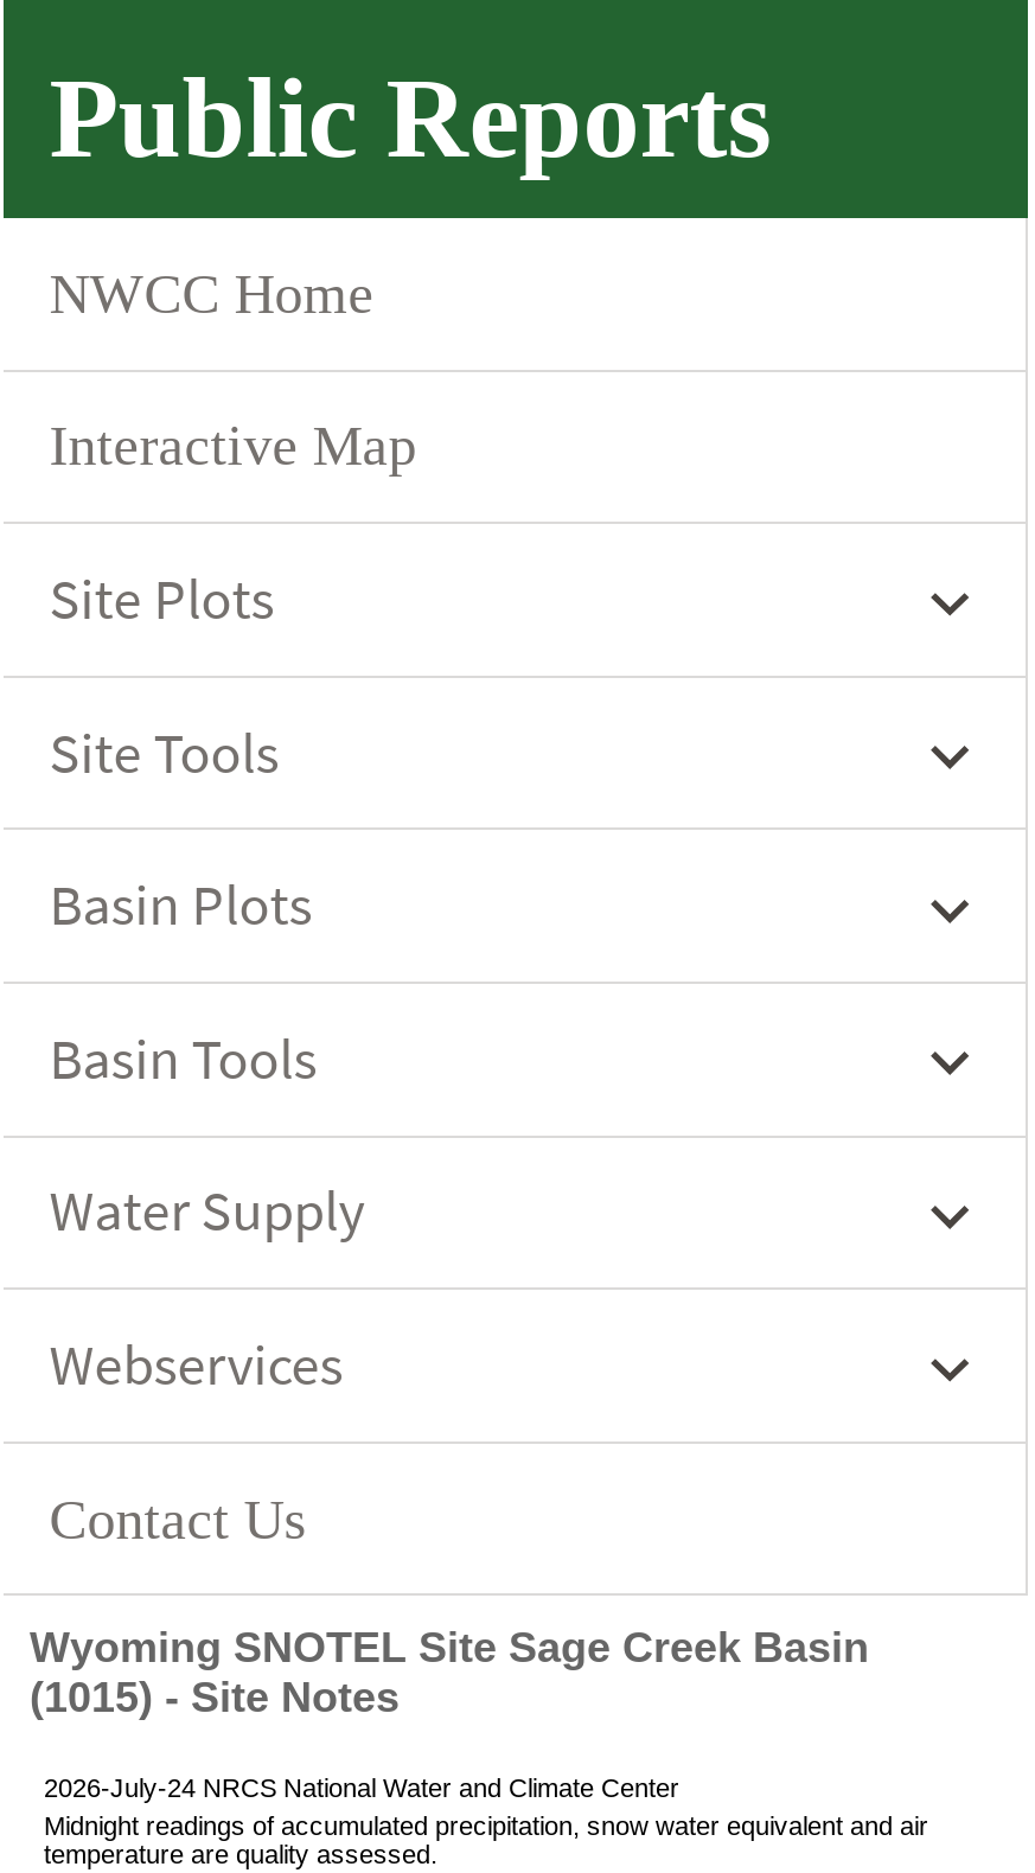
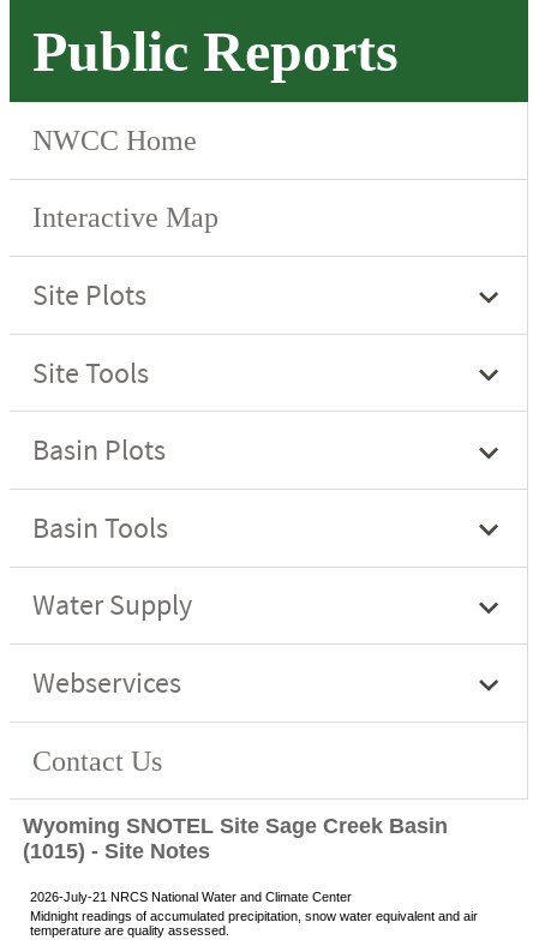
[44,1772,679,1801] 2026-July-24 NRCS National Water and Climate Center -> [30,889,352,903] 2026-July-21 NRCS National Water and Climate Center

